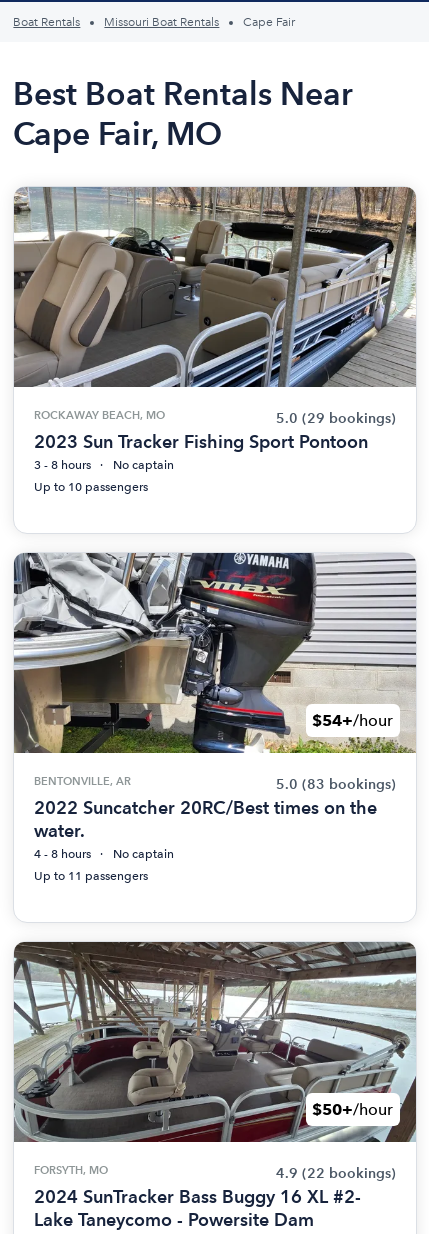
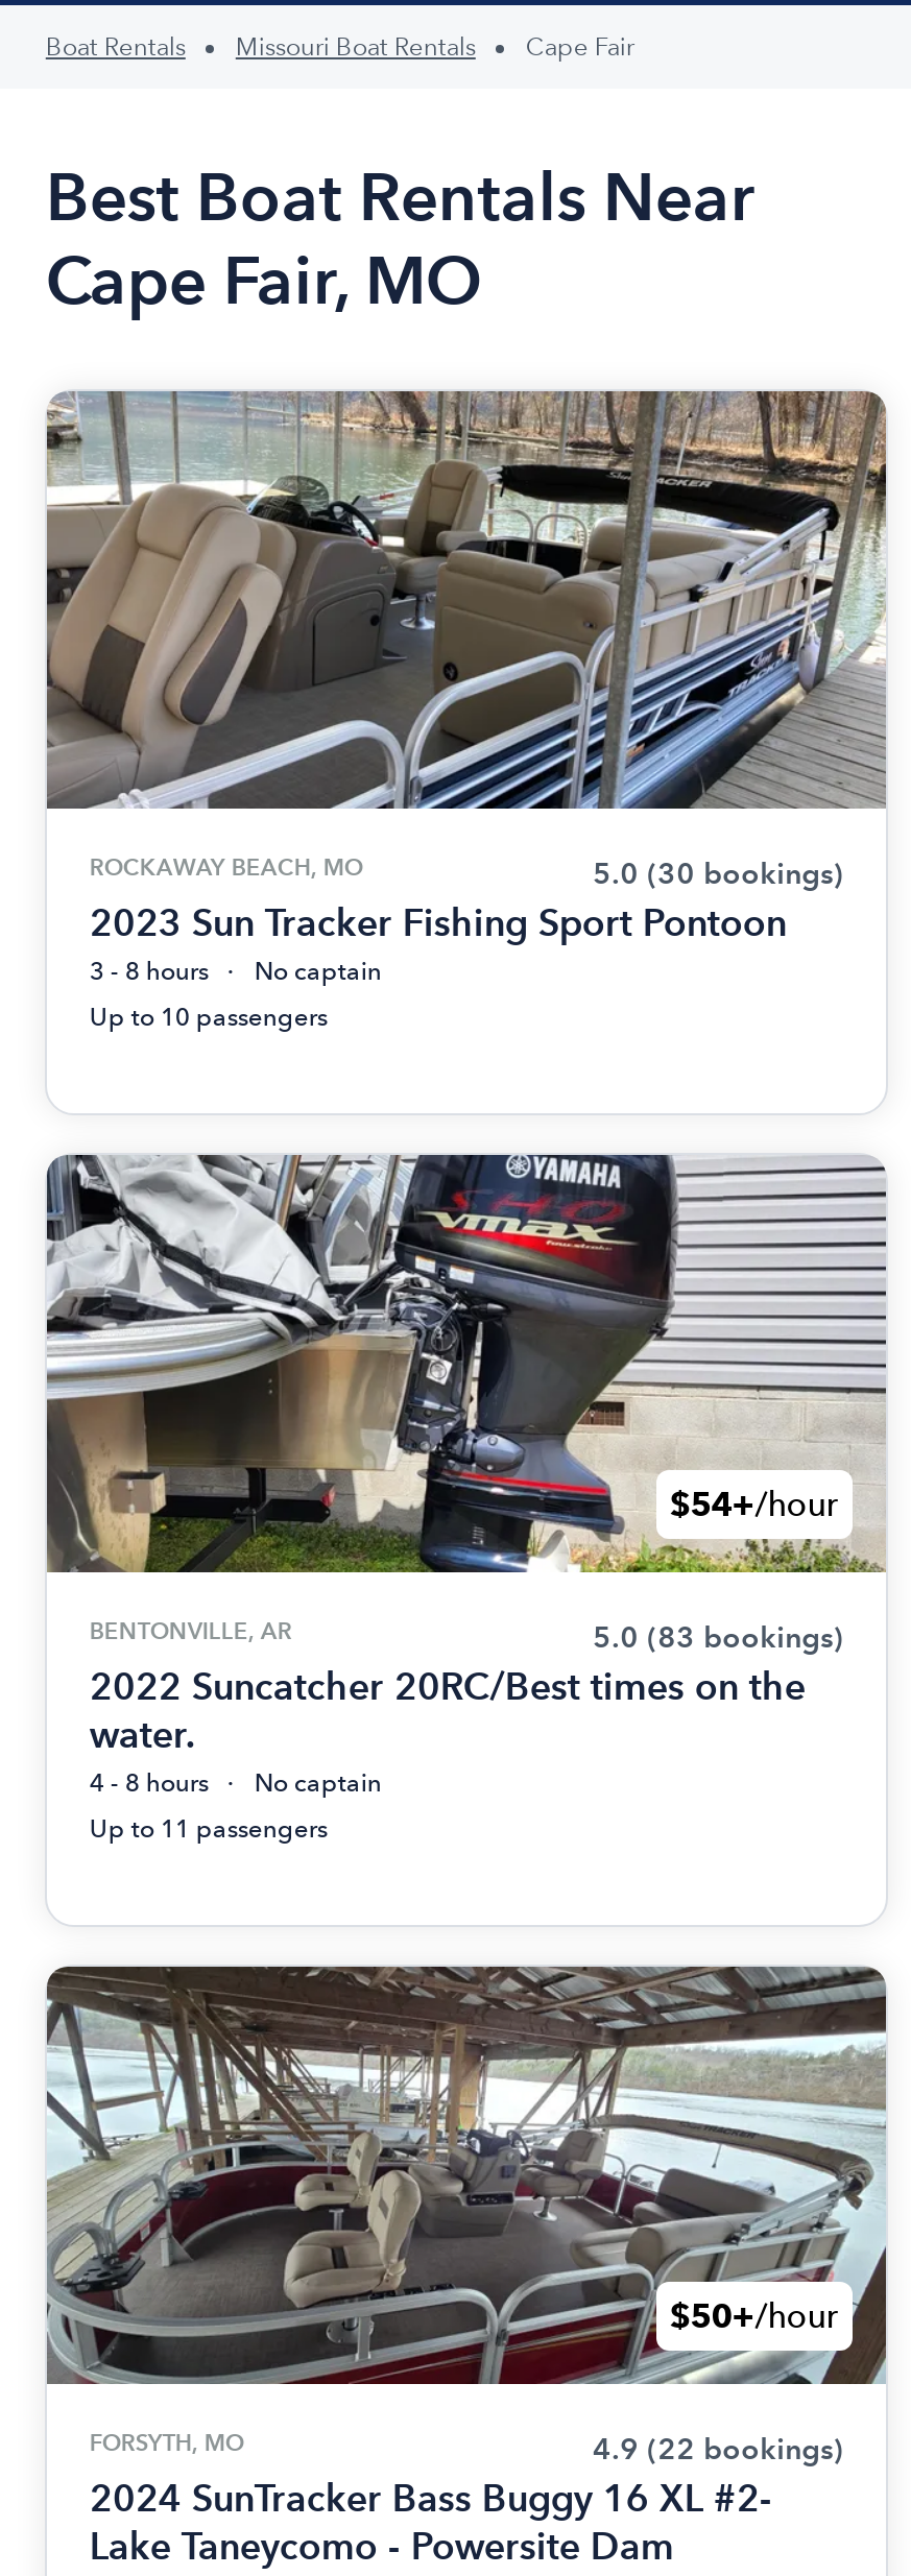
[276,410,396,427] 5.0 (29 bookings) -> [593,857,843,892] 5.0 (30 bookings)

